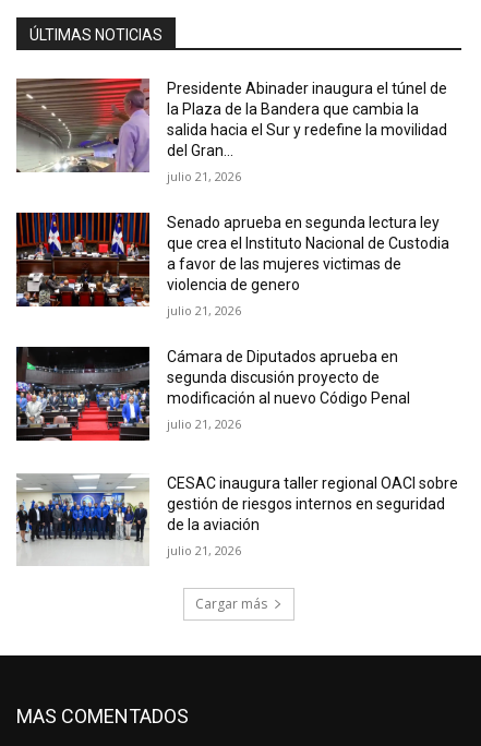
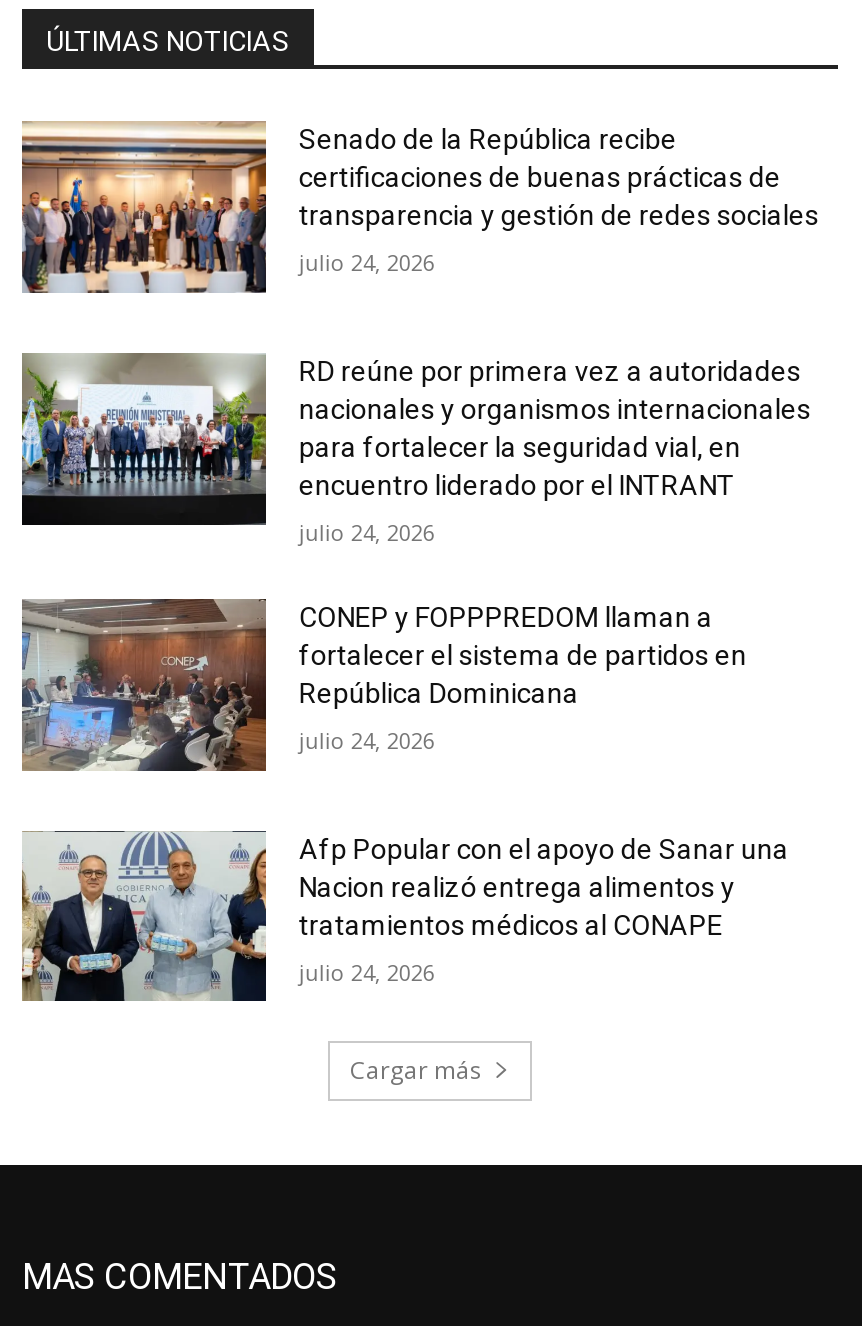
[15,77,448,172] [image] | Presidente Abinader inaugura el túnel de | la Plaza de la Bandera que cambia la | salida hacia el Sur y redefine la movilidad | del Gran... -> [20,120,819,294] [image] | Senado de la República recibe | certificaciones de buenas prácticas de | transparencia y gestión de redes sociales
[167,168,241,184] julio 21, 2026 -> [299,248,435,278] julio 24, 2026
[15,213,450,308] [image] | Senado aprueba en segunda lectura ley | que crea el Instituto Nacional de Custodia | a favor de las mujeres victimas de | violencia de genero -> [20,352,811,526] [image] | RD reúne por primera vez a autoridades | nacionales y organismos internacionales | para fortalecer la seguridad vial, en | encuentro liderado por el INTRANT
[167,302,241,318] julio 21, 2026 -> [299,517,435,547] julio 24, 2026
[15,346,411,442] [image] | Cámara de Diputados aprueba en | segunda discusión proyecto de | modificación al nuevo Código Penal -> [20,596,747,772] [image] | CONEP y FOPPPREDOM llaman a | fortalecer el sistema de partidos en | República Dominicana
[167,415,241,432] julio 21, 2026 -> [299,725,435,755] julio 24, 2026
[16,473,459,565] [image] | CESAC inaugura taller regional OACI sobre | gestión de riesgos internos en seguridad | de la aviación -> [22,830,789,1002] [image] | Afp Popular con el apoyo de Sanar una | Nacion realizó entrega alimentos y | tratamientos médicos al CONAPE
[167,542,241,558] julio 21, 2026 -> [299,957,435,987] julio 24, 2026

